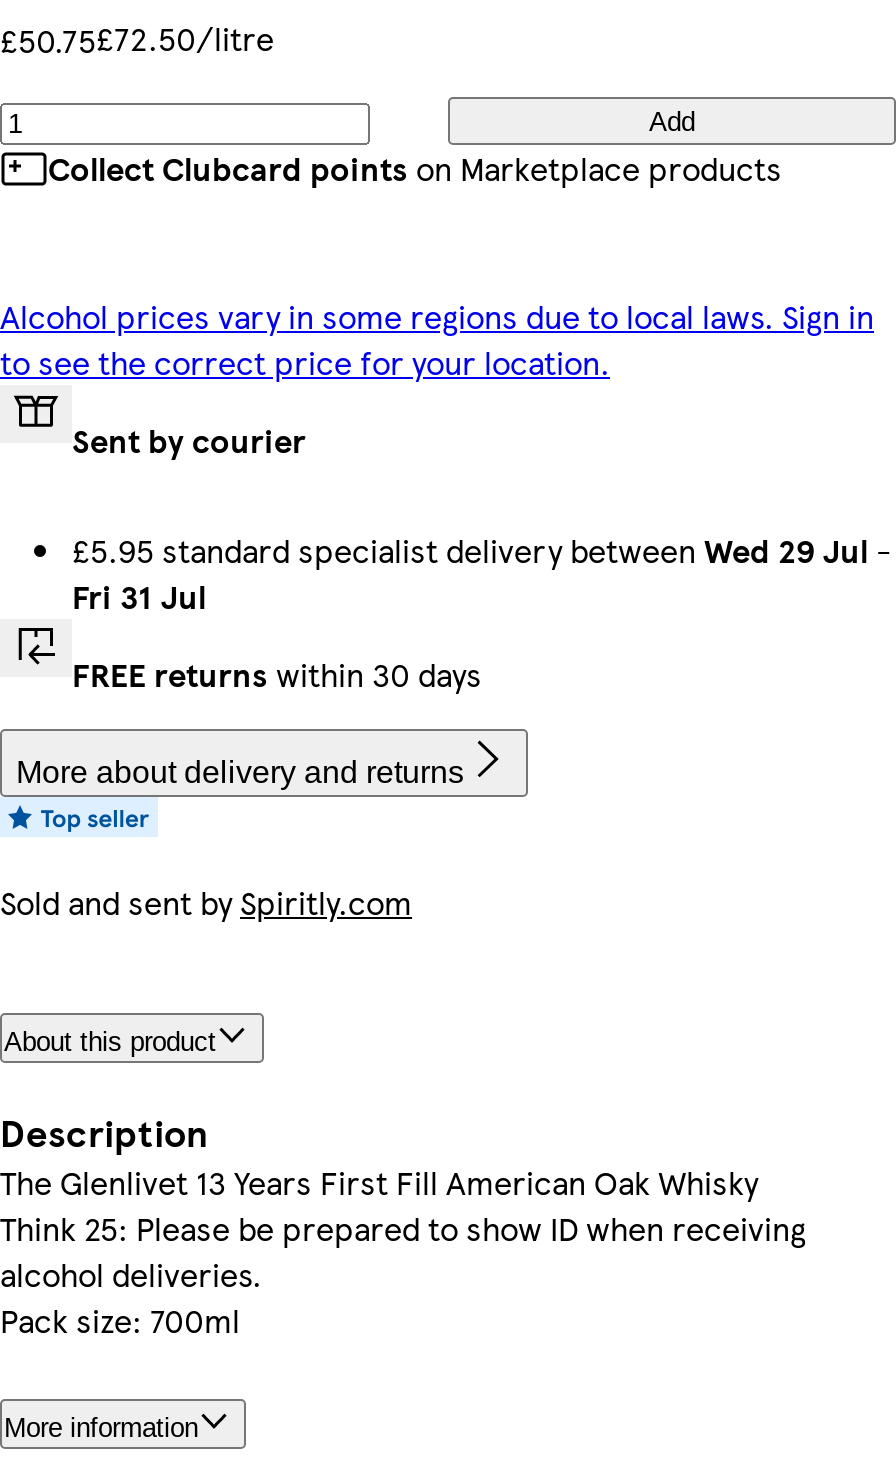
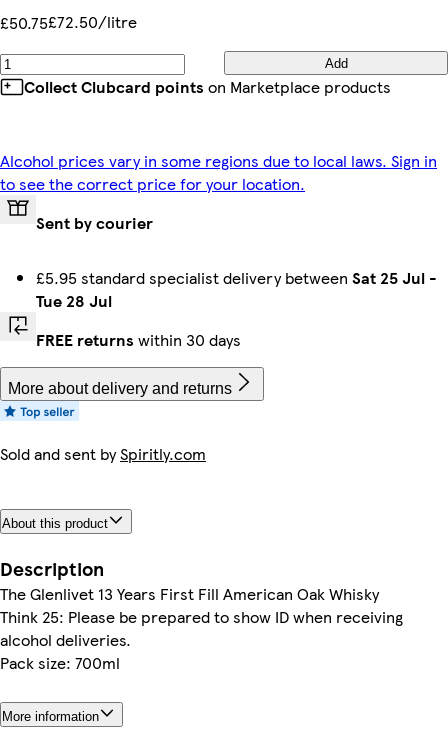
[72,527,892,573] £5.95 standard specialist delivery between Wed 29 Jul - -> [36,266,437,289] £5.95 standard specialist delivery between Sat 25 Jul -
[72,573,206,619] Fri 31 Jul -> [36,289,112,312] Tue 28 Jul

